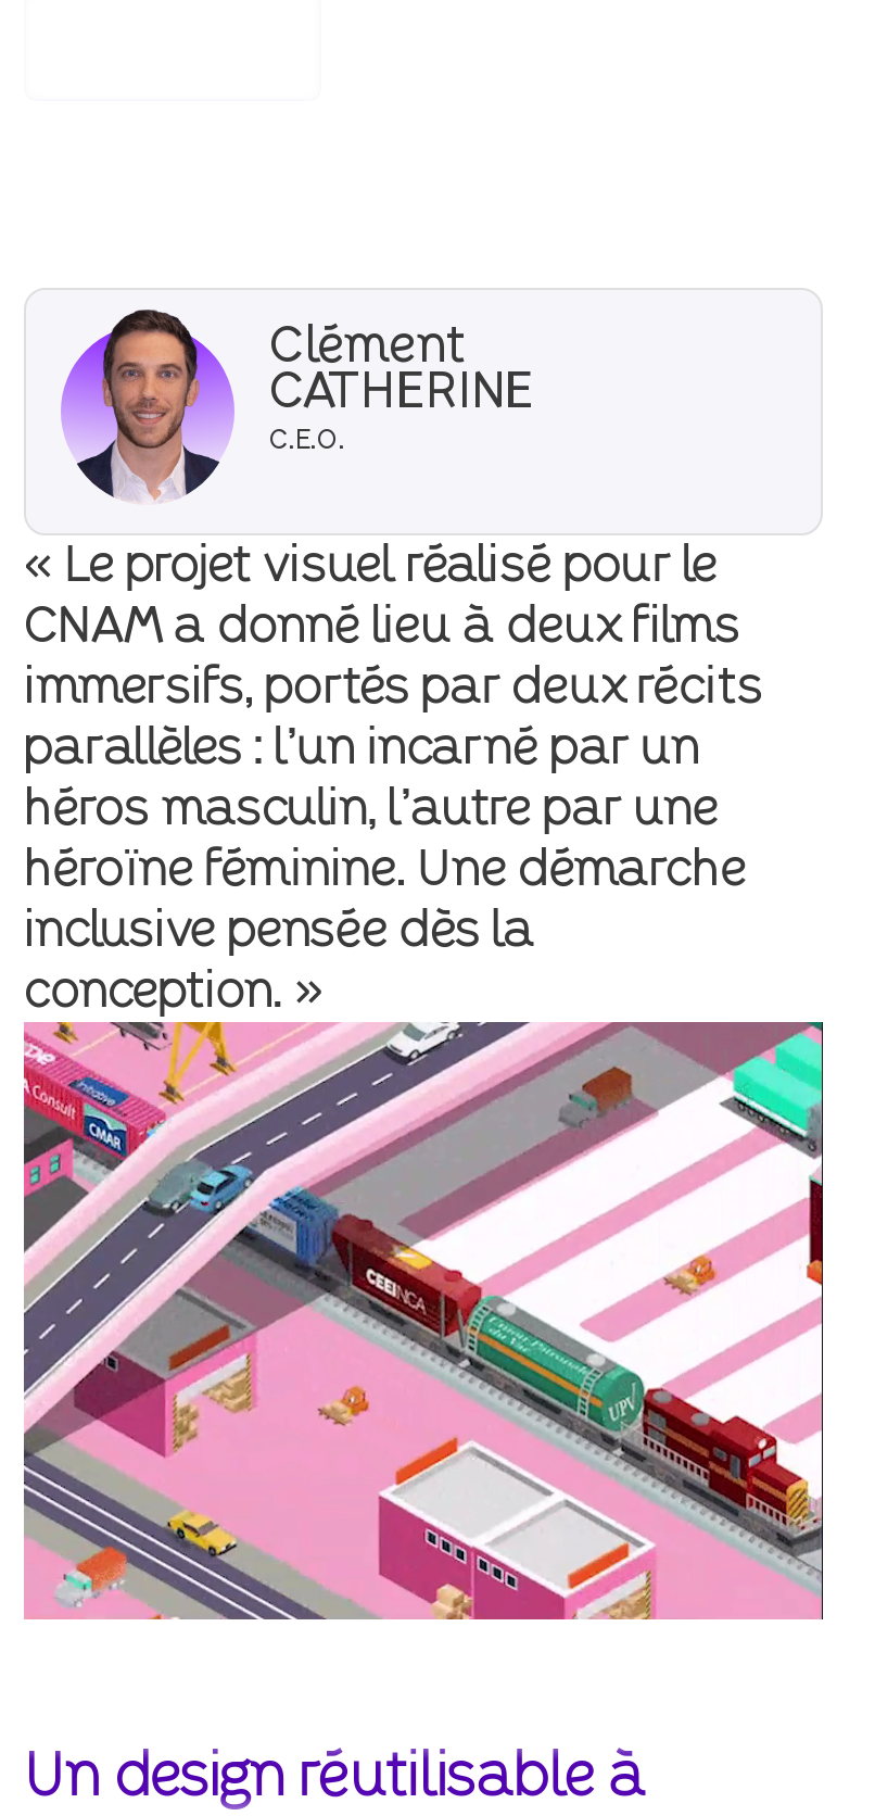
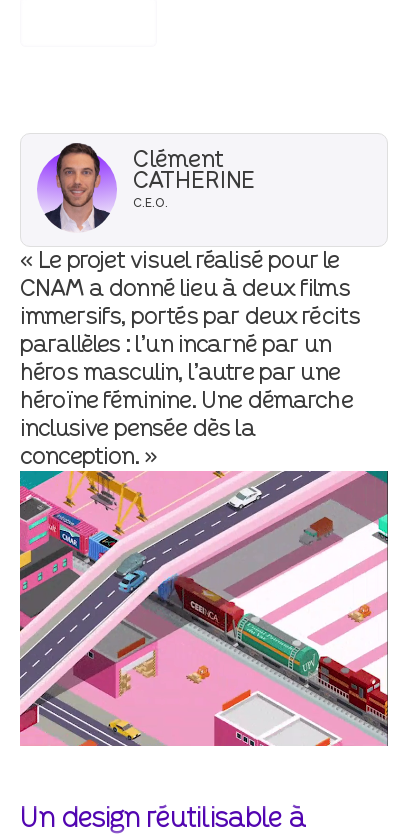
[22,1019,825,1620] [image] -> [19,470,389,747] [image]

